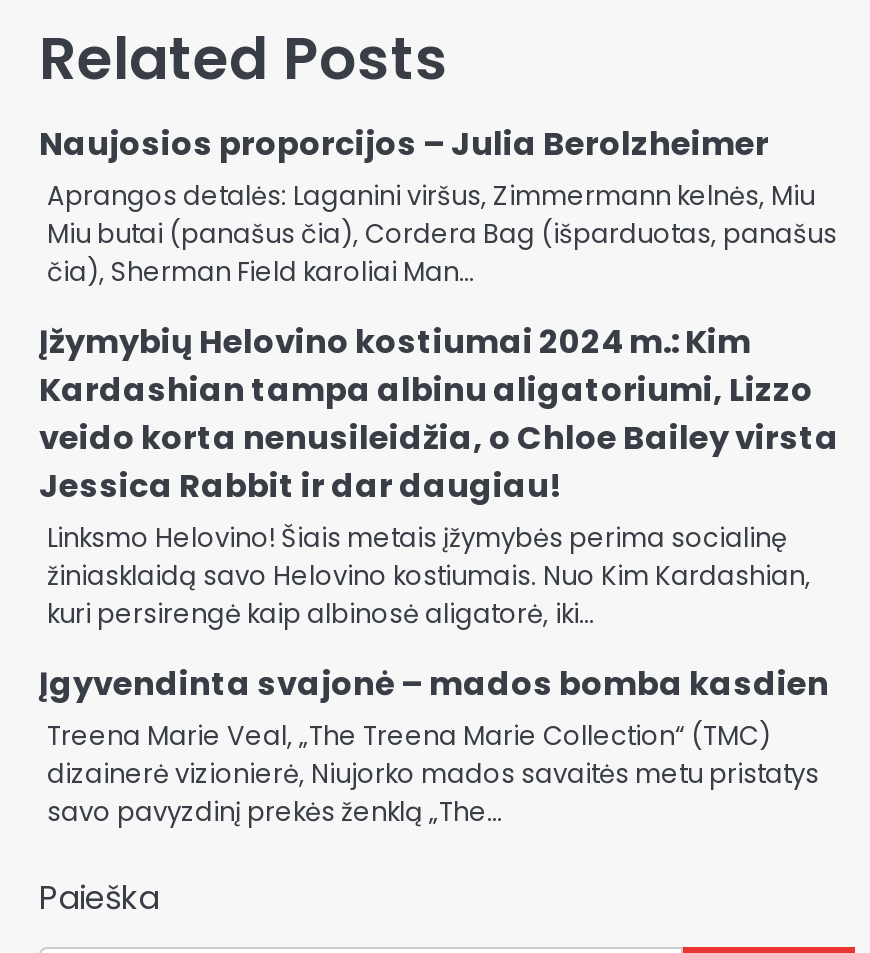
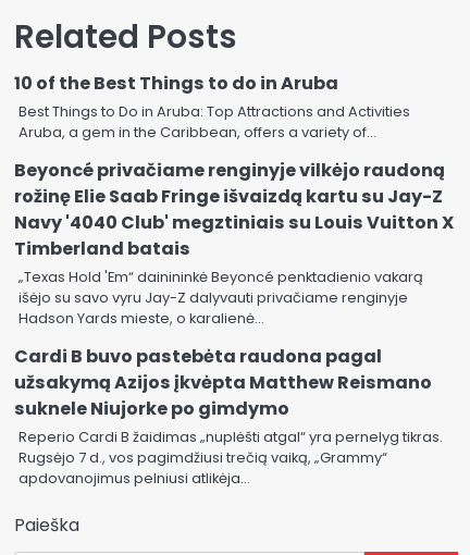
[39,121,837,291] Naujosios proporcijos – Julia Berolzheimer | Aprangos detalės: Laganini viršus, Zimmermann kelnės, Miu | Miu butai (panašus čia), Cordera Bag (išparduotas, panašus | čia), Sherman Field karoliai Man… -> [14,71,410,143] 10 of the Best Things to do in Aruba | Best Things to Do in Aruba: Top Attractions and Activities | Aruba, a gem in the Caribbean, offers a variety of…
[39,319,839,633] Įžymybių Helovino kostiumai 2024 m.: Kim | Kardashian tampa albinu aligatoriumi, Lizzo | veido korta nenusileidžia, o Chloe Bailey virsta | Jessica Rabbit ir dar daugiau! | Linksmo Helovino! Šiais metais įžymybės perima socialinę | žiniasklaidą savo Helovino kostiumais. Nuo Kim Kardashian, | kuri persirengė kaip albinosė aligatorė, iki… -> [14,158,455,329] Beyoncé privačiame renginyje vilkėjo raudoną | rožinę Elie Saab Fringe išvaizdą kartu su Jay-Z | Navy '4040 Club' megztiniais su Louis Vuitton X | Timberland batais | „Texas Hold 'Em“ dainininkė Beyoncé penktadienio vakarą | išėjo su savo vyru Jay-Z dalyvauti privačiame renginyje | Hadson Yards mieste, o karalienė…
[39,661,829,831] Įgyvendinta svajonė – mados bomba kasdien | Treena Marie Veal, „The Treena Marie Collection“ (TMC) | dizainerė vizionierė, Niujorko mados savaitės metu pristatys | savo pavyzdinį prekės ženklą „The… -> [14,344,443,489] Cardi B buvo pastebėta raudona pagal | užsakymą Azijos įkvėpta Matthew Reismano | suknele Niujorke po gimdymo | Reperio Cardi B žaidimas „nuplėšti atgal“ yra pernelyg tikras. | Rugsėjo 7 d., vos pagimdžiusi trečią vaiką, „Grammy“ | apdovanojimus pelniusi atlikėja…

